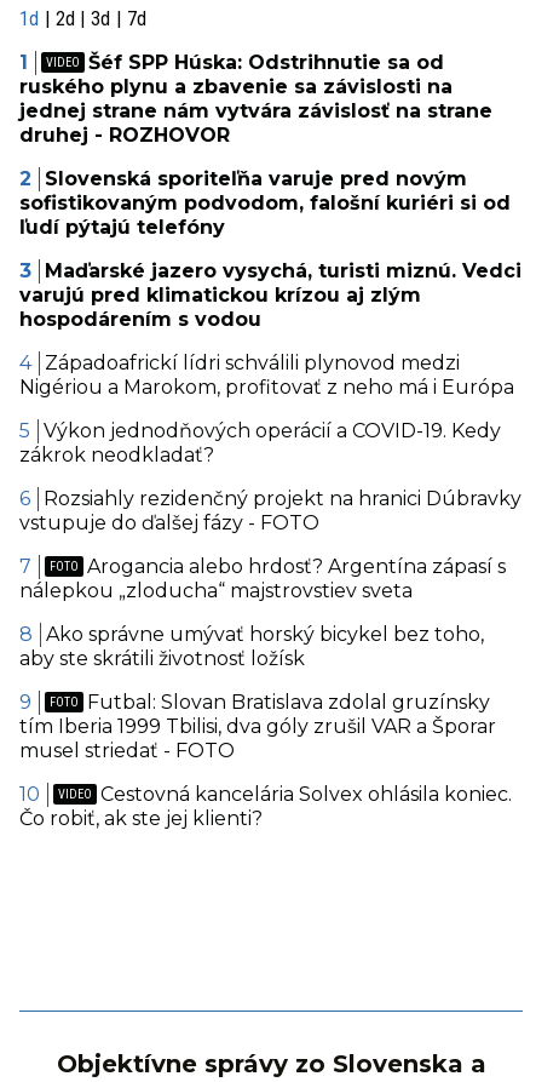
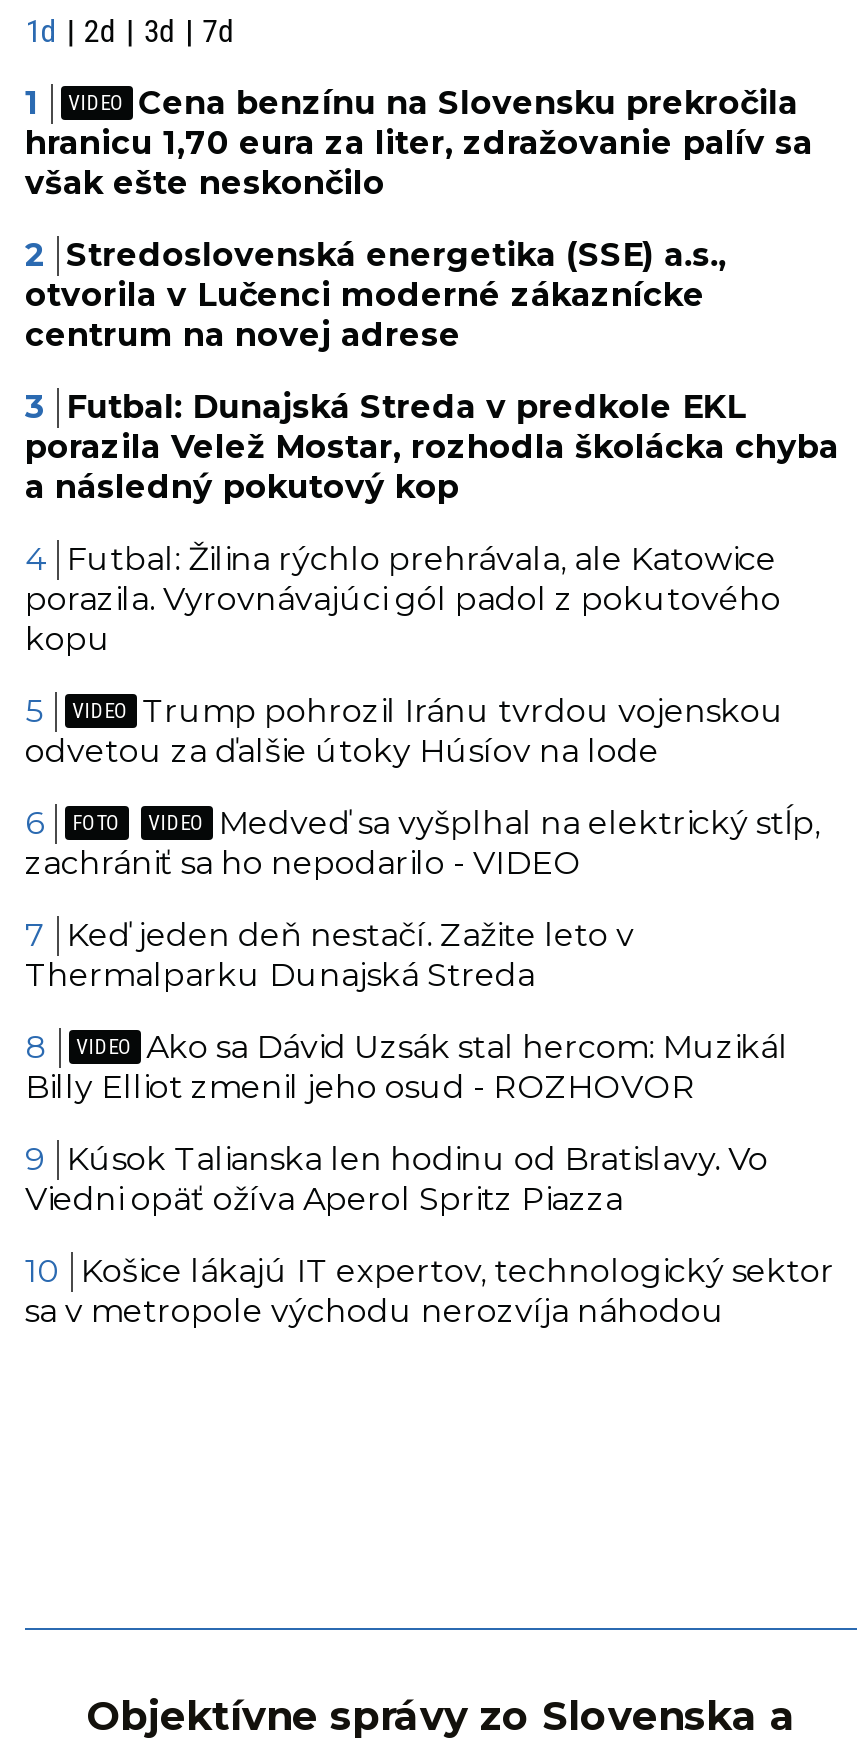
[19,51,492,146] Šéf SPP Húska: Odstrihnutie sa od | ruského plynu a zbavenie sa závislosti na | jednej strane nám vytvára závislosť na strane | druhej - ROZHOVOR -> [25,83,813,201] Cena benzínu na Slovensku prekročila | hranicu 1,70 eura za liter, zdražovanie palív sa | však ešte neskončilo
[19,167,511,238] Slovenská sporiteľňa varuje pred novým | sofistikovaným podvodom, falošní kuriéri si od | ľudí pýtajú telefóny -> [25,235,726,353] Stredoslovenská energetika (SSE) a.s., | otvorila v Lučenci moderné zákaznícke | centrum na novej adrese
[19,259,521,330] Maďarské jazero vysychá, turisti miznú. Vedci | varujú pred klimatickou krízou aj zlým | hospodárením s vodou -> [25,387,839,505] Futbal: Dunajská Streda v predkole EKL | porazila Velež Mostar, rozhodla školácka chyba | a následný pokutový kop
[19,351,514,398] Západoafrickí lídri schválili plynovod medzi | Nigériou a Marokom, profitovať z neho má i Európa -> [25,539,781,657] Futbal: Žilina rýchlo prehrávala, ale Katowice | porazila. Vyrovnávajúci gól padol z pokutového | kopu
[19,419,500,466] Výkon jednodňových operácií a COVID-19. Kedy | zákrok neodkladať? -> [25,691,784,769] Trump pohrozil Iránu tvrdou vojenskou | odvetou za ďalšie útoky Húsíov na lode
[19,487,521,534] Rozsiahly rezidenčný projekt na hranici Dúbravky | vstupuje do ďalšej fázy - FOTO -> [25,803,820,881] Medveď sa vyšplhal na elektrický stĺp, | zachrániť sa ho nepodarilo - VIDEO
[19,555,505,602] Arogancia alebo hrdosť? Argentína zápasí s | nálepkou „zloducha“ majstrovstiev sveta -> [25,915,634,993] Keď jeden deň nestačí. Zažite leto v | Thermalparku Dunajská Streda
[19,622,483,670] Ako správne umývať horský bicykel bez toho, | aby ste skrátili životnosť ložísk -> [25,1027,788,1105] Ako sa Dávid Uzsák stal hercom: Muzikál | Billy Elliot zmenil jeho osud - ROZHOVOR
[19,690,496,762] Futbal: Slovan Bratislava zdolal gruzínsky | tím Iberia 1999 Tbilisi, dva góly zrušil VAR a Šporar | musel striedať - FOTO -> [25,1139,768,1217] Kúsok Talianska len hodinu od Bratislavy. Vo | Viedni opäť ožíva Aperol Spritz Piazza
[19,782,511,830] Cestovná kancelária Solvex ohlásila koniec. | Čo robiť, ak ste jej klienti? -> [25,1251,834,1329] Košice lákajú IT expertov, technologický sektor | sa v metropole východu nerozvíja náhodou

